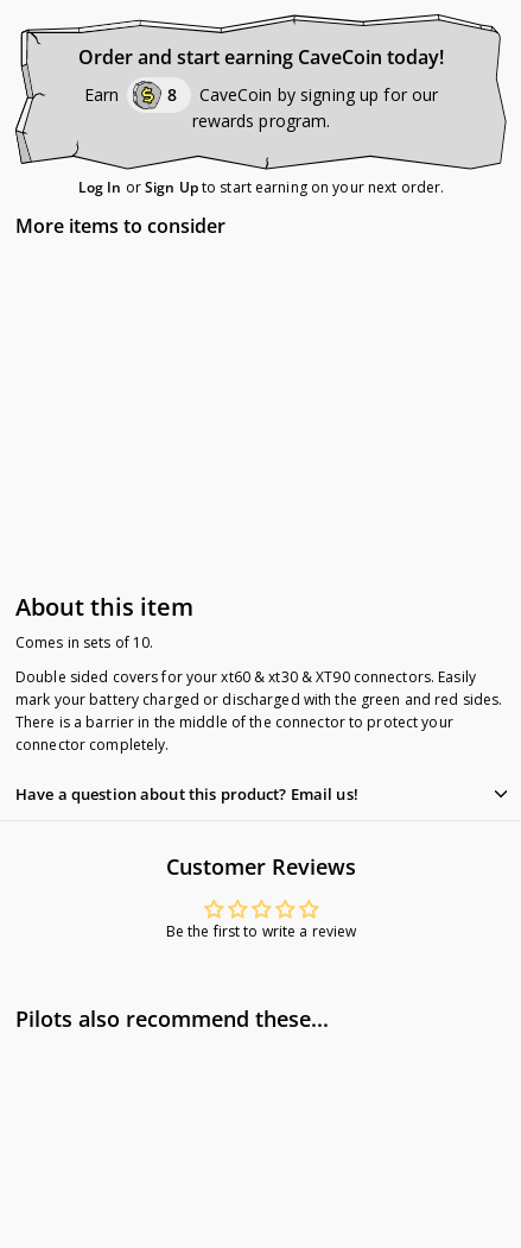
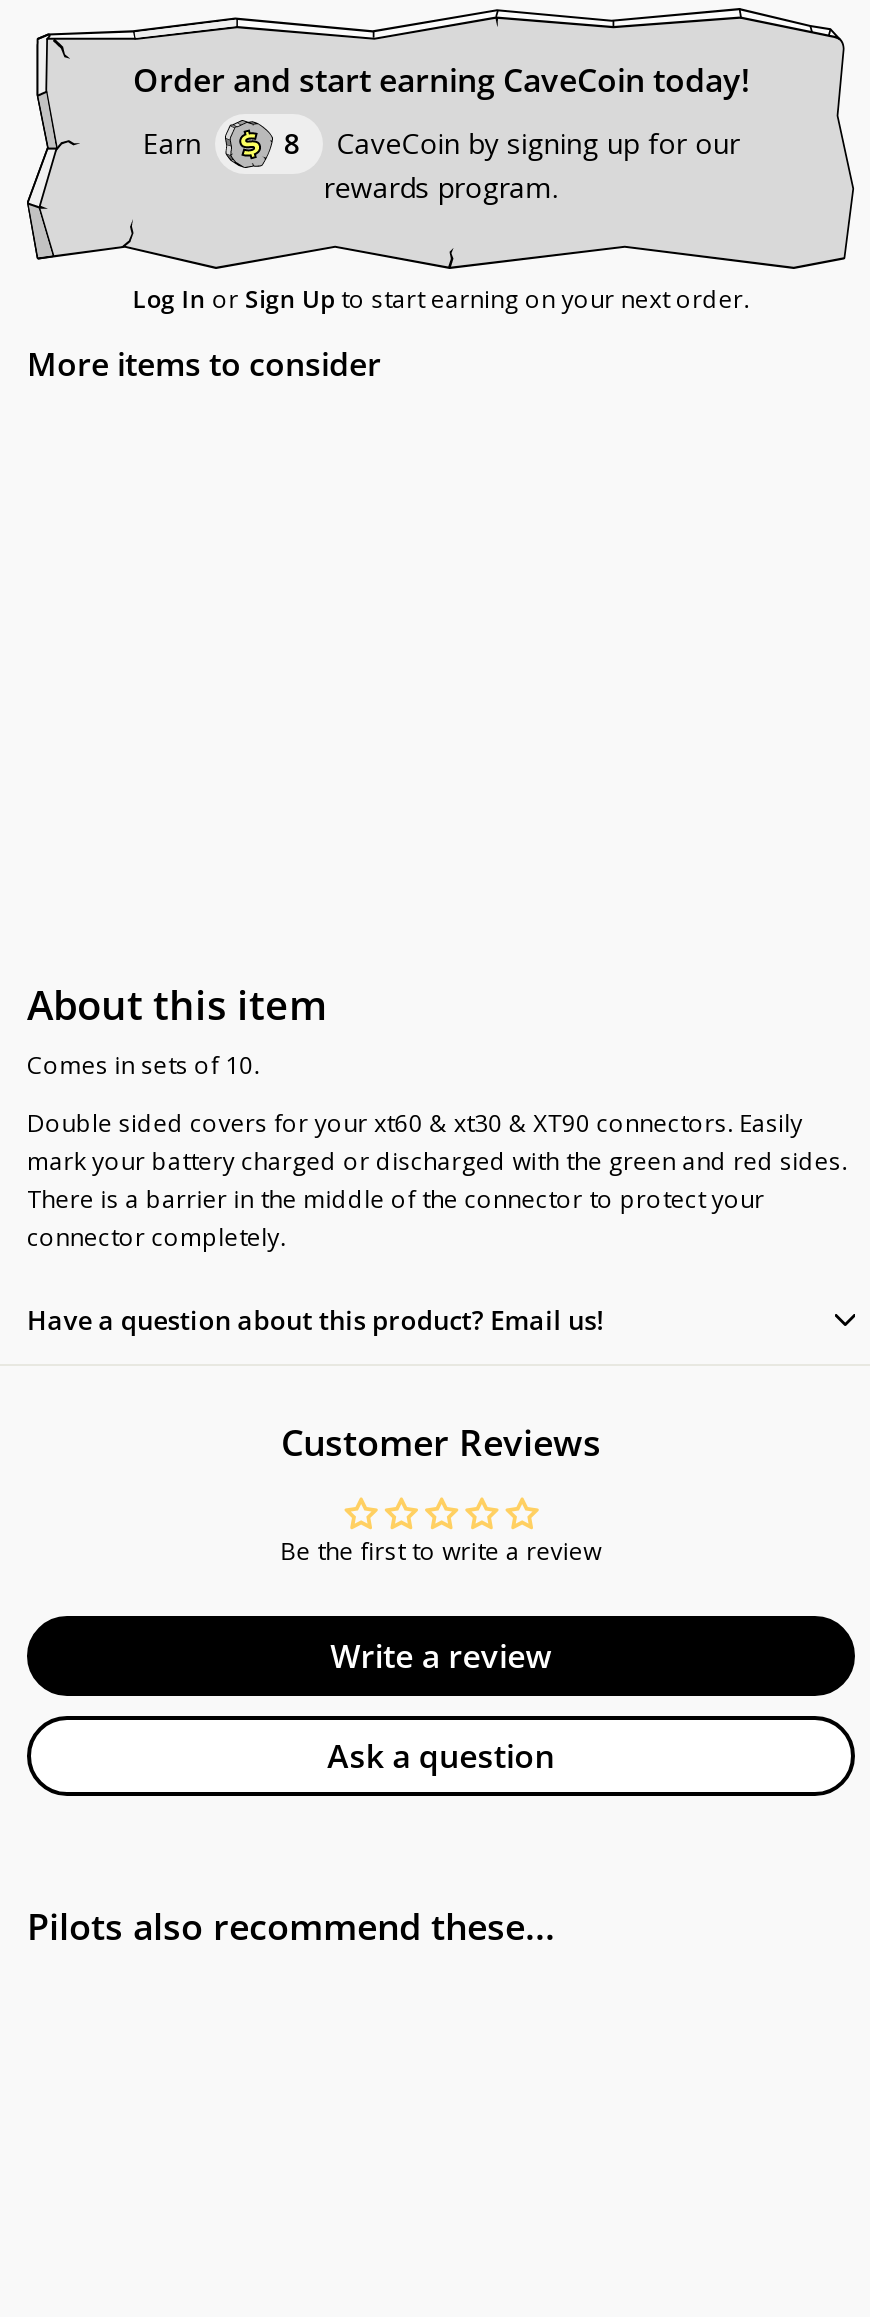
none -> [327,1634,555,1778] Write a review | Ask a question

